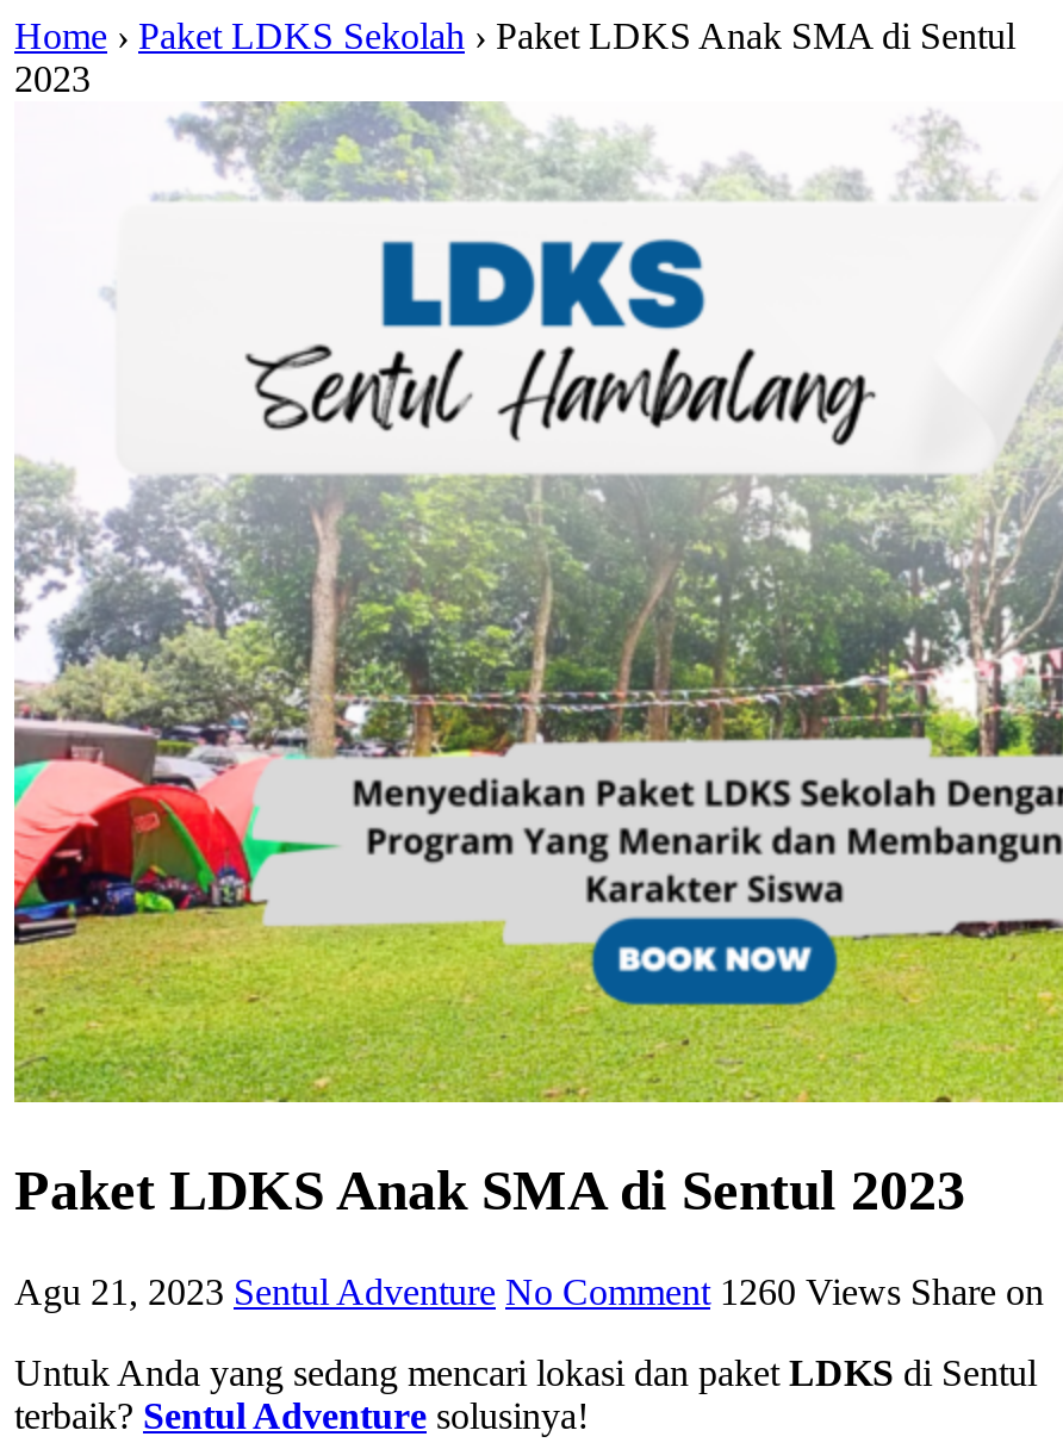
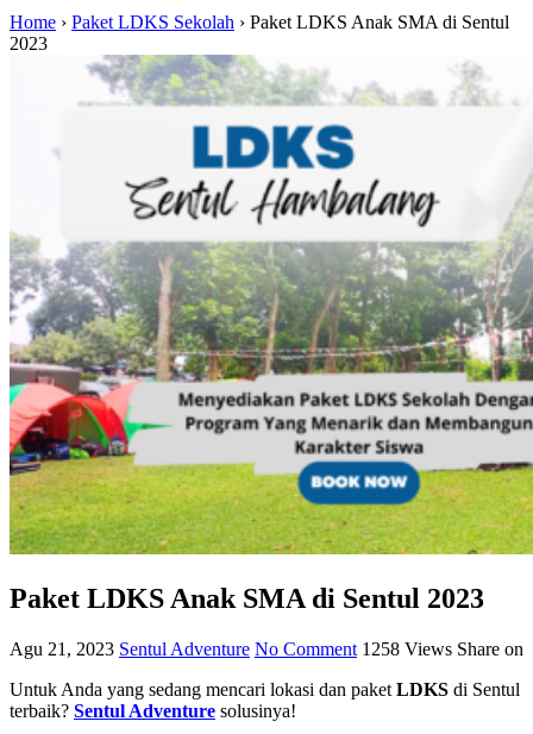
[14,1271,1044,1311] Agu 21, 2023 Sentul Adventure No Comment 1260 Views Share on -> [10,638,523,659] Agu 21, 2023 Sentul Adventure No Comment 1258 Views Share on

